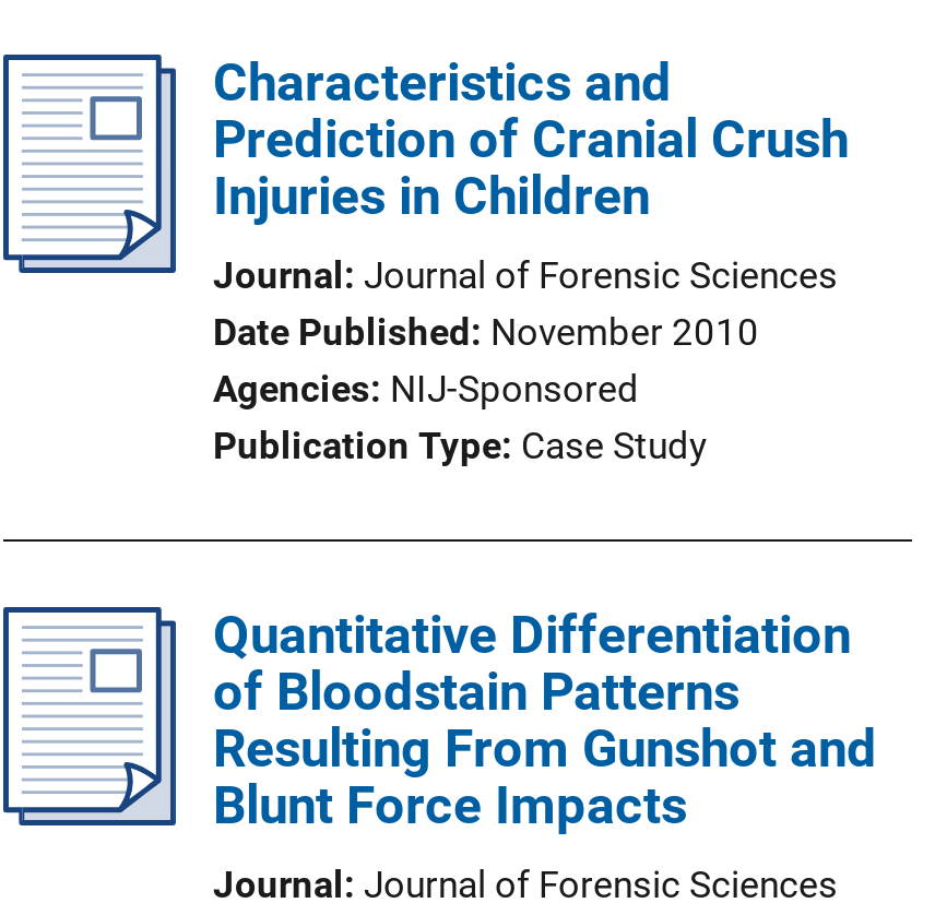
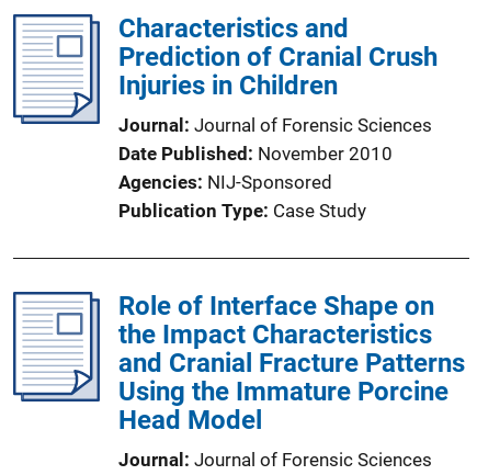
[213,605,877,836] Quantitative Differentiation | of Bloodstain Patterns | Resulting From Gunshot and | Blunt Force Impacts -> [118,291,465,436] Role of Interface Shape on | the Impact Characteristics | and Cranial Fracture Patterns | Using the Immature Porcine | Head Model

